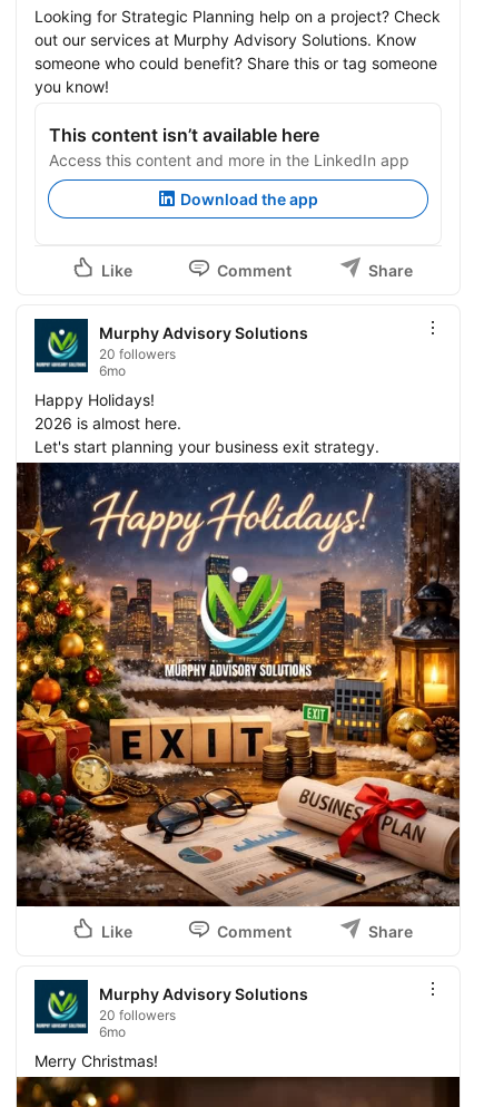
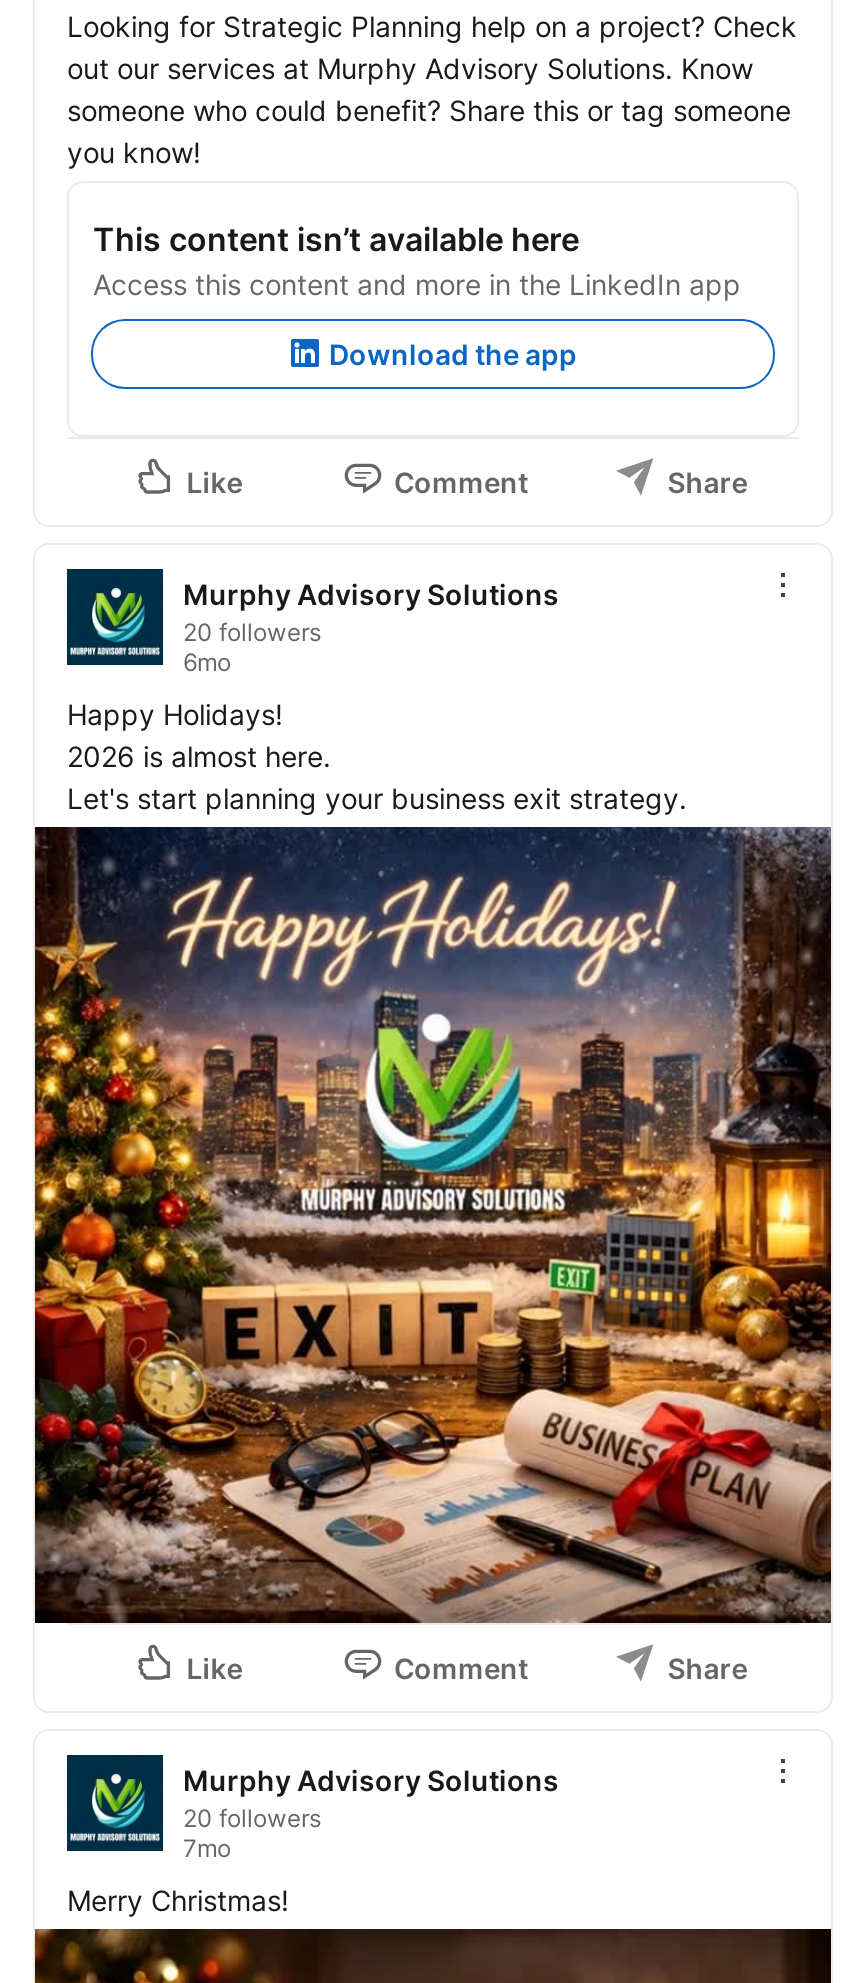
[99,1023,126,1040] 6mo -> [183,1832,231,1862] 7mo

